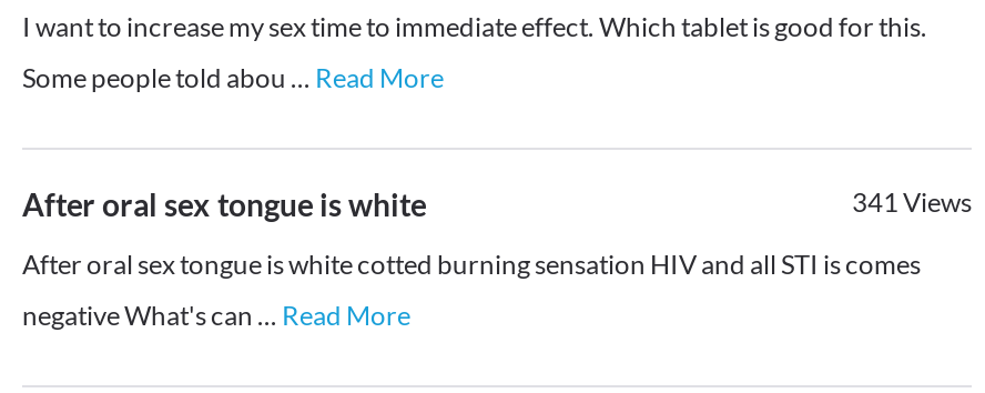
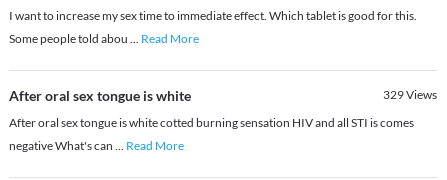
[852,186,972,219] 341Views -> [383,87,437,102] 329Views

